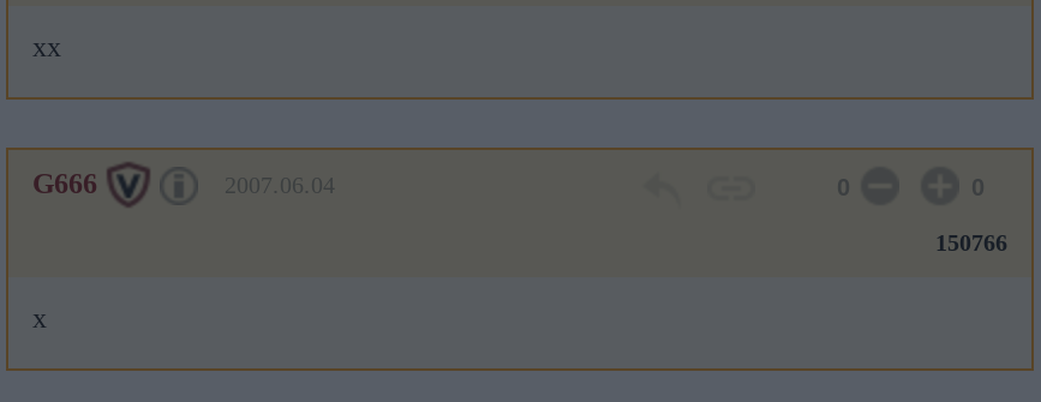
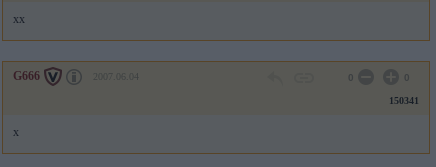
[935,229,1007,256] 150766 -> [389,95,419,106] 150341

